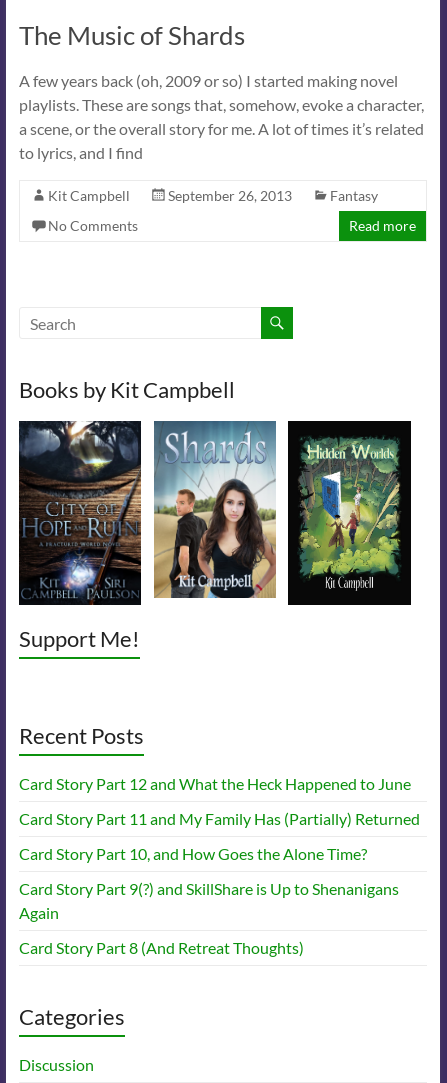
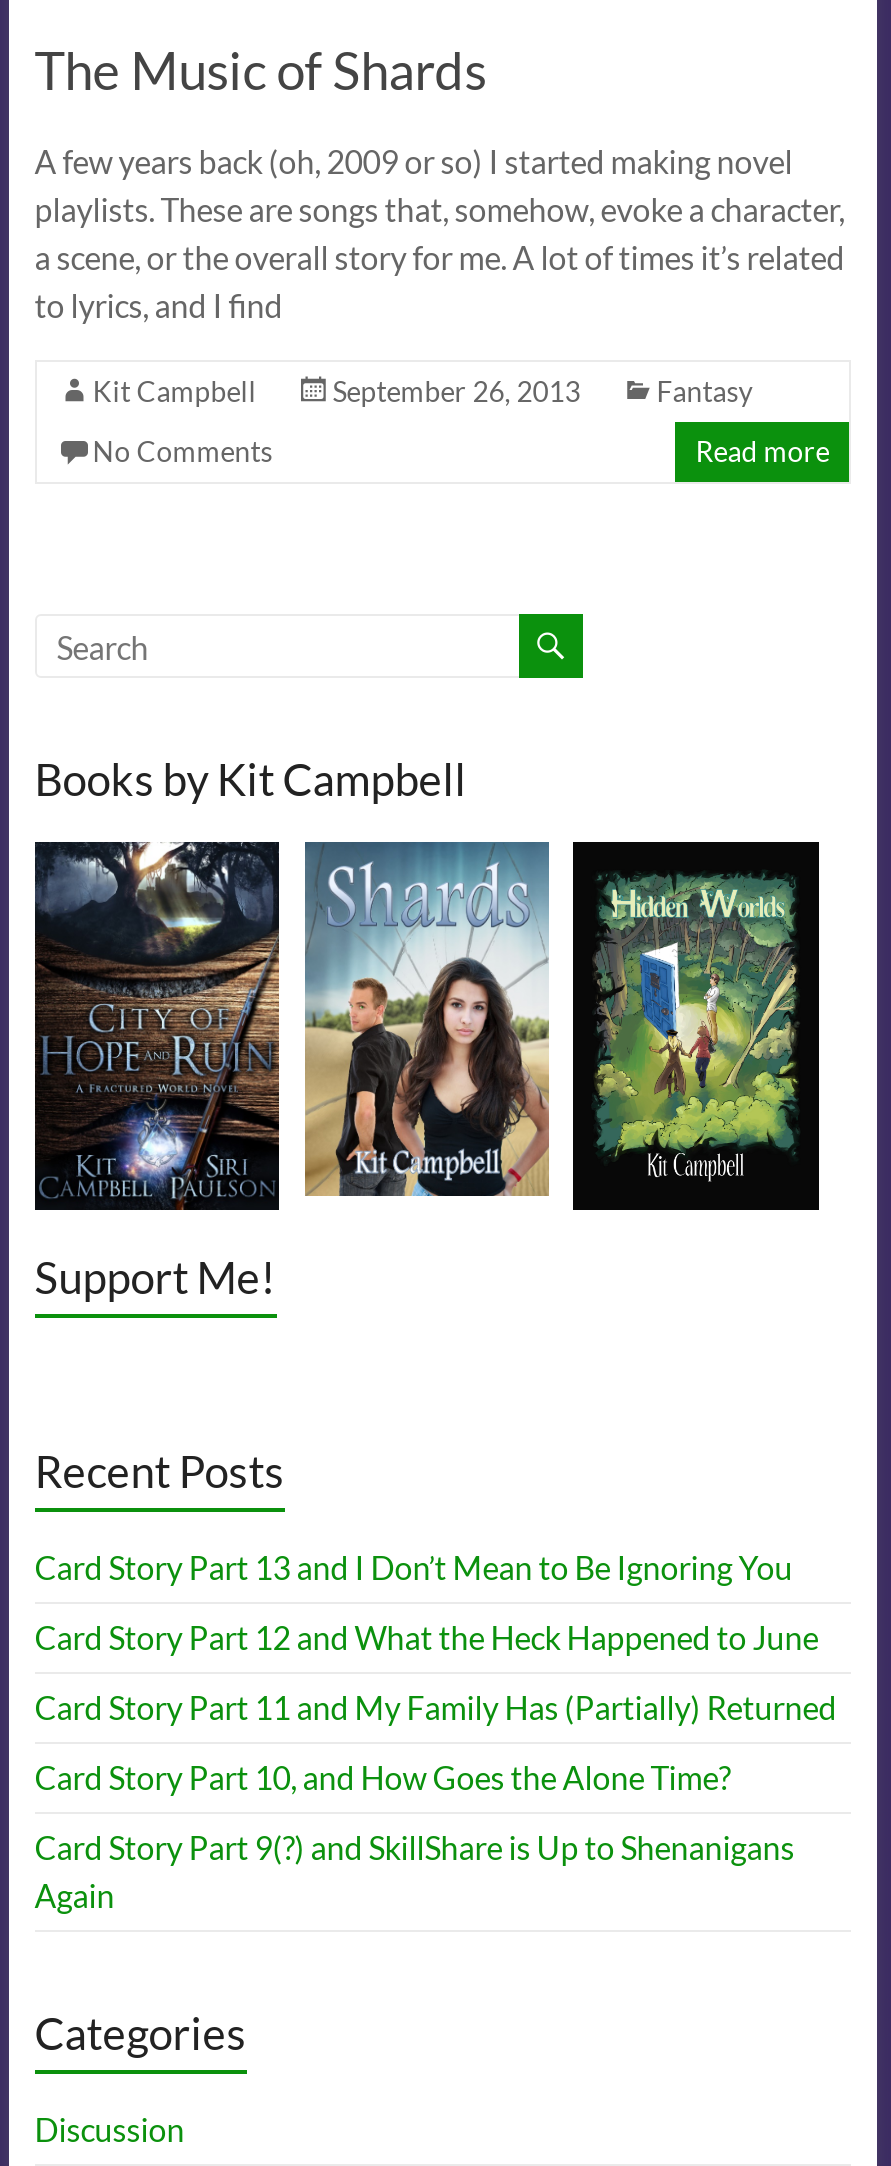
none -> [35,1548,793,1586] Card Story Part 13 and I Don’t Mean to Be Ignoring You
moved [19,774,420,922] -> [35,1618,837,1914]: Card Story Part 12 and What the Heck Happened to June | Card Story Part 11 and My Family Has (Partially) Returned | Card Story Part 10, and How Goes the Alone Time? | Card Story Part 9(?) and SkillShare is Up to Shenanigans | Again
[19,938,304,957] Card Story Part 8 (And Retreat Thoughts) -> none

